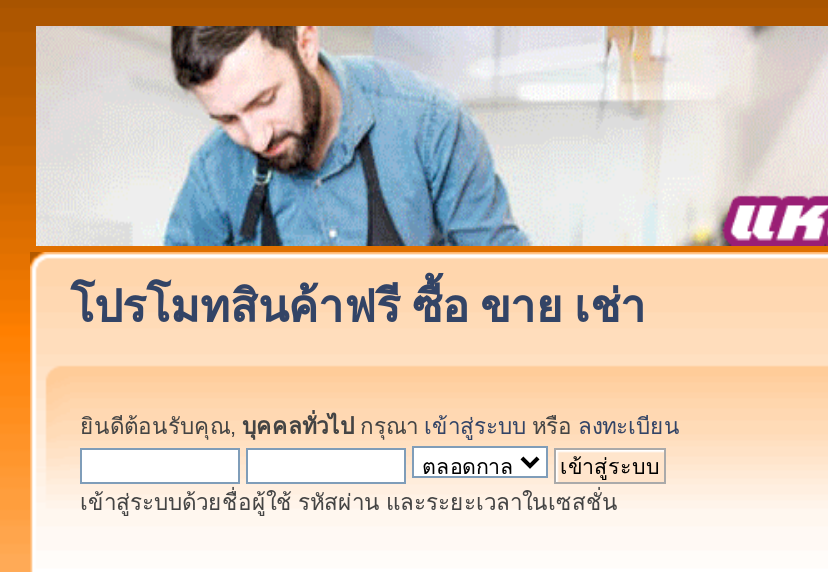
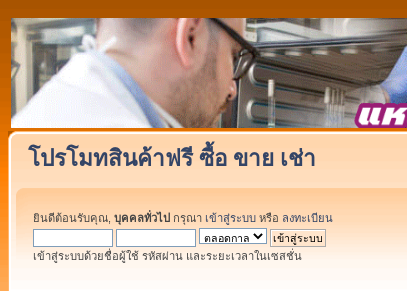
[34,24,822,248] [image] -> [10,17,404,129] [image]

